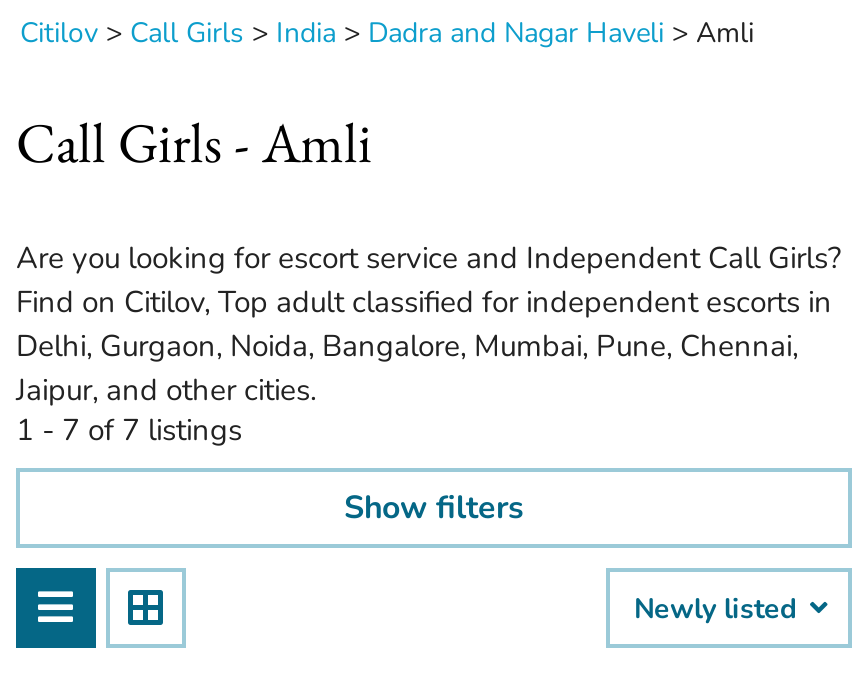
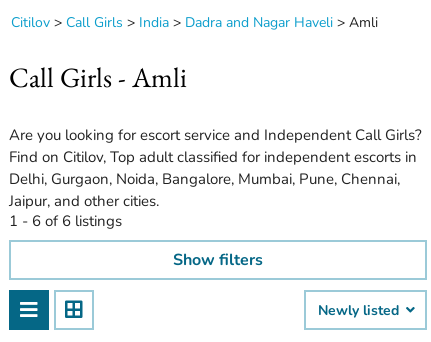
[16,410,242,450] 1 - 7 of 7 listings -> [9,211,122,231] 1 - 6 of 6 listings

